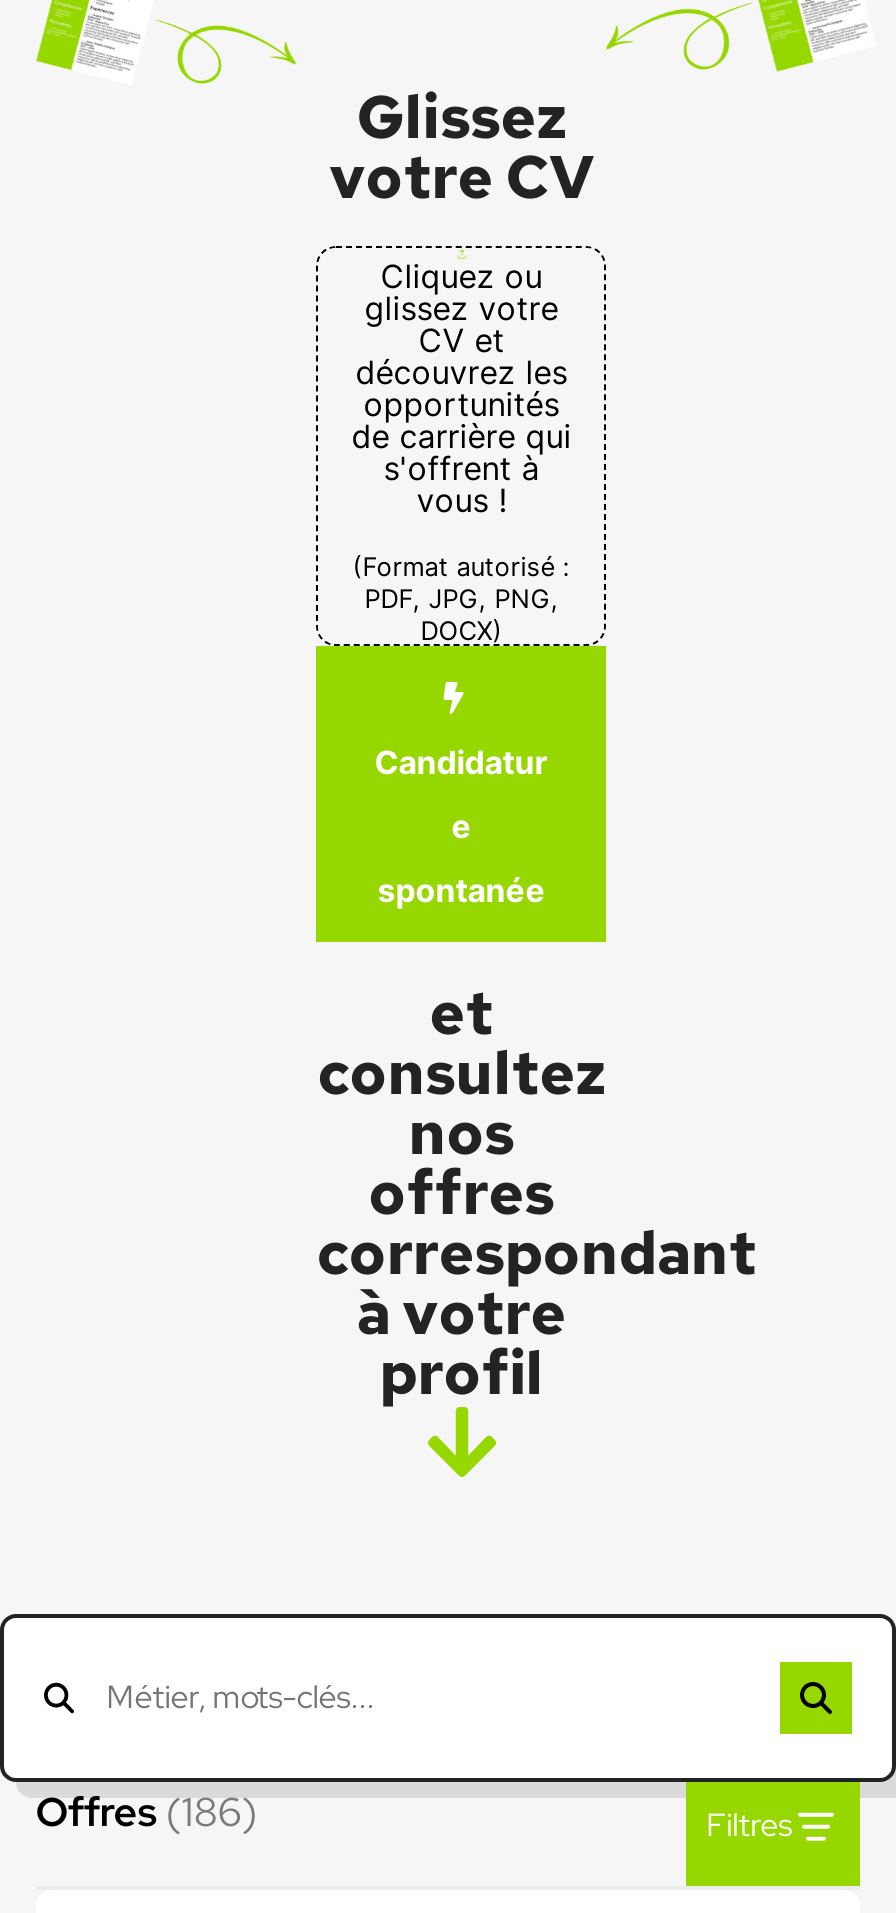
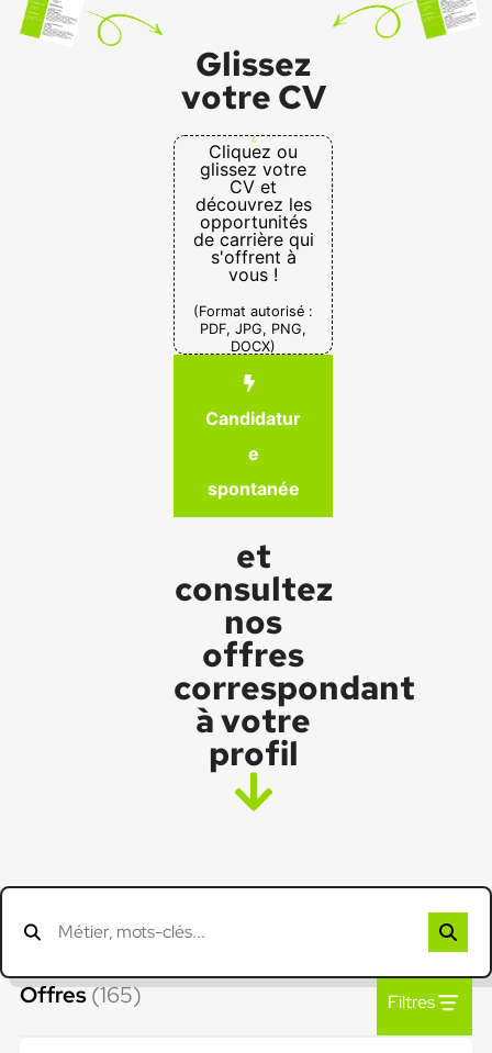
[36,1786,258,1838] Offres (186) -> [20,981,142,1009] Offres (165)

